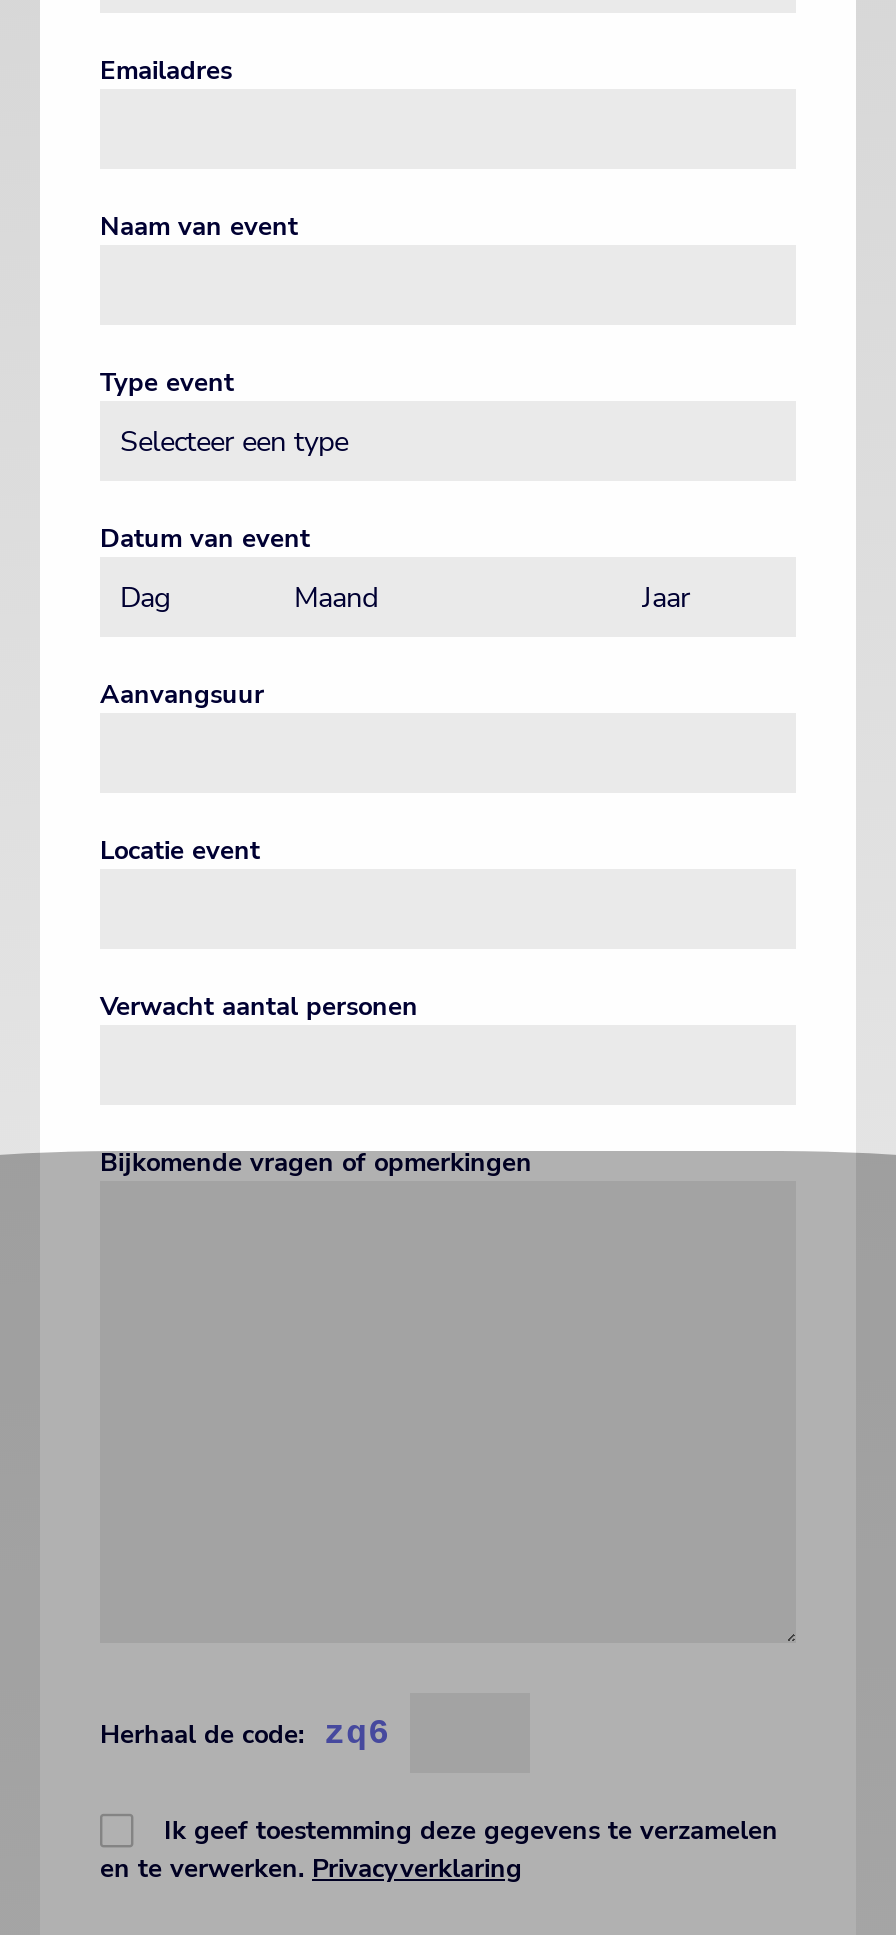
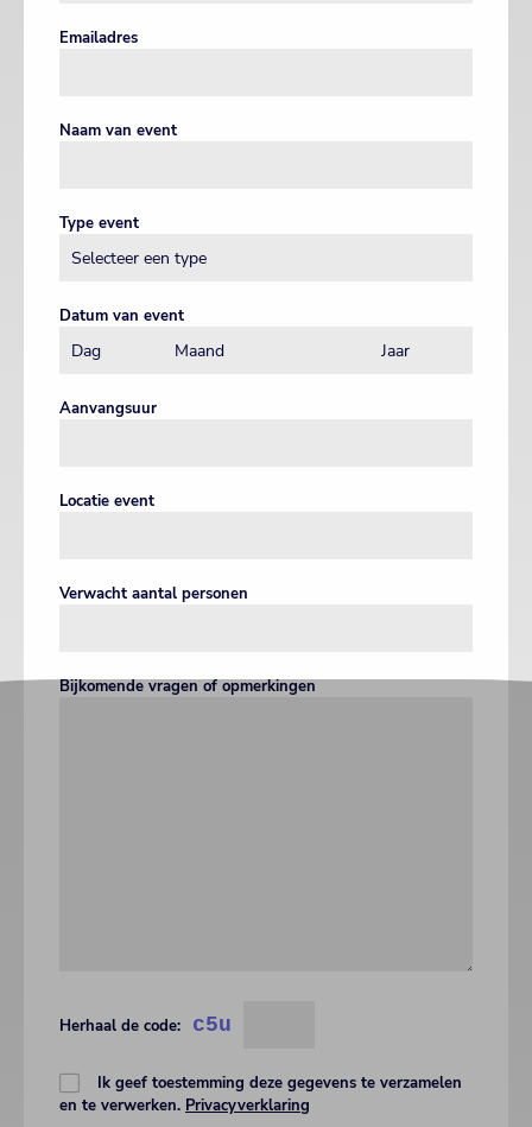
[100,1713,390,1753] Herhaal de code: zq6 -> [59,1013,232,1037] Herhaal de code: c5u

